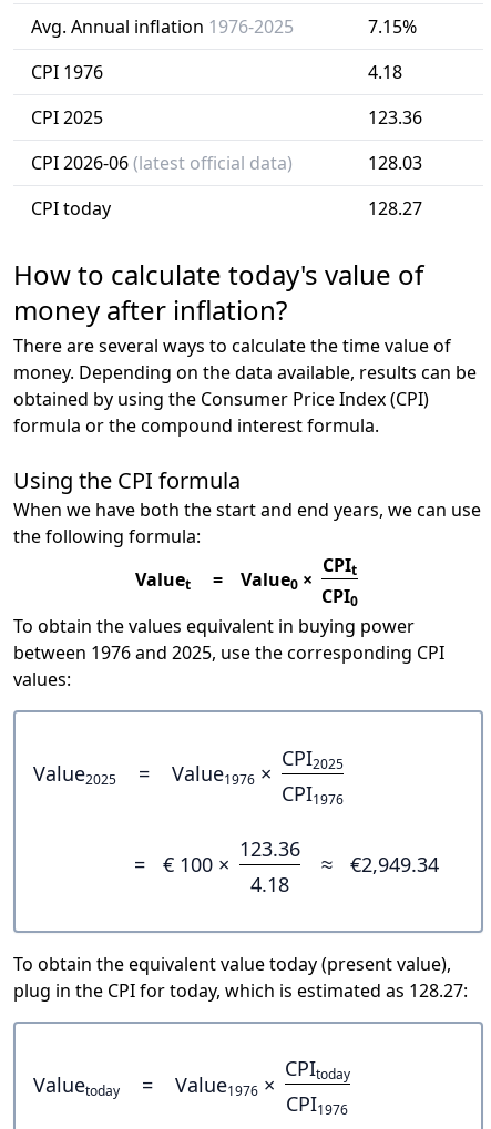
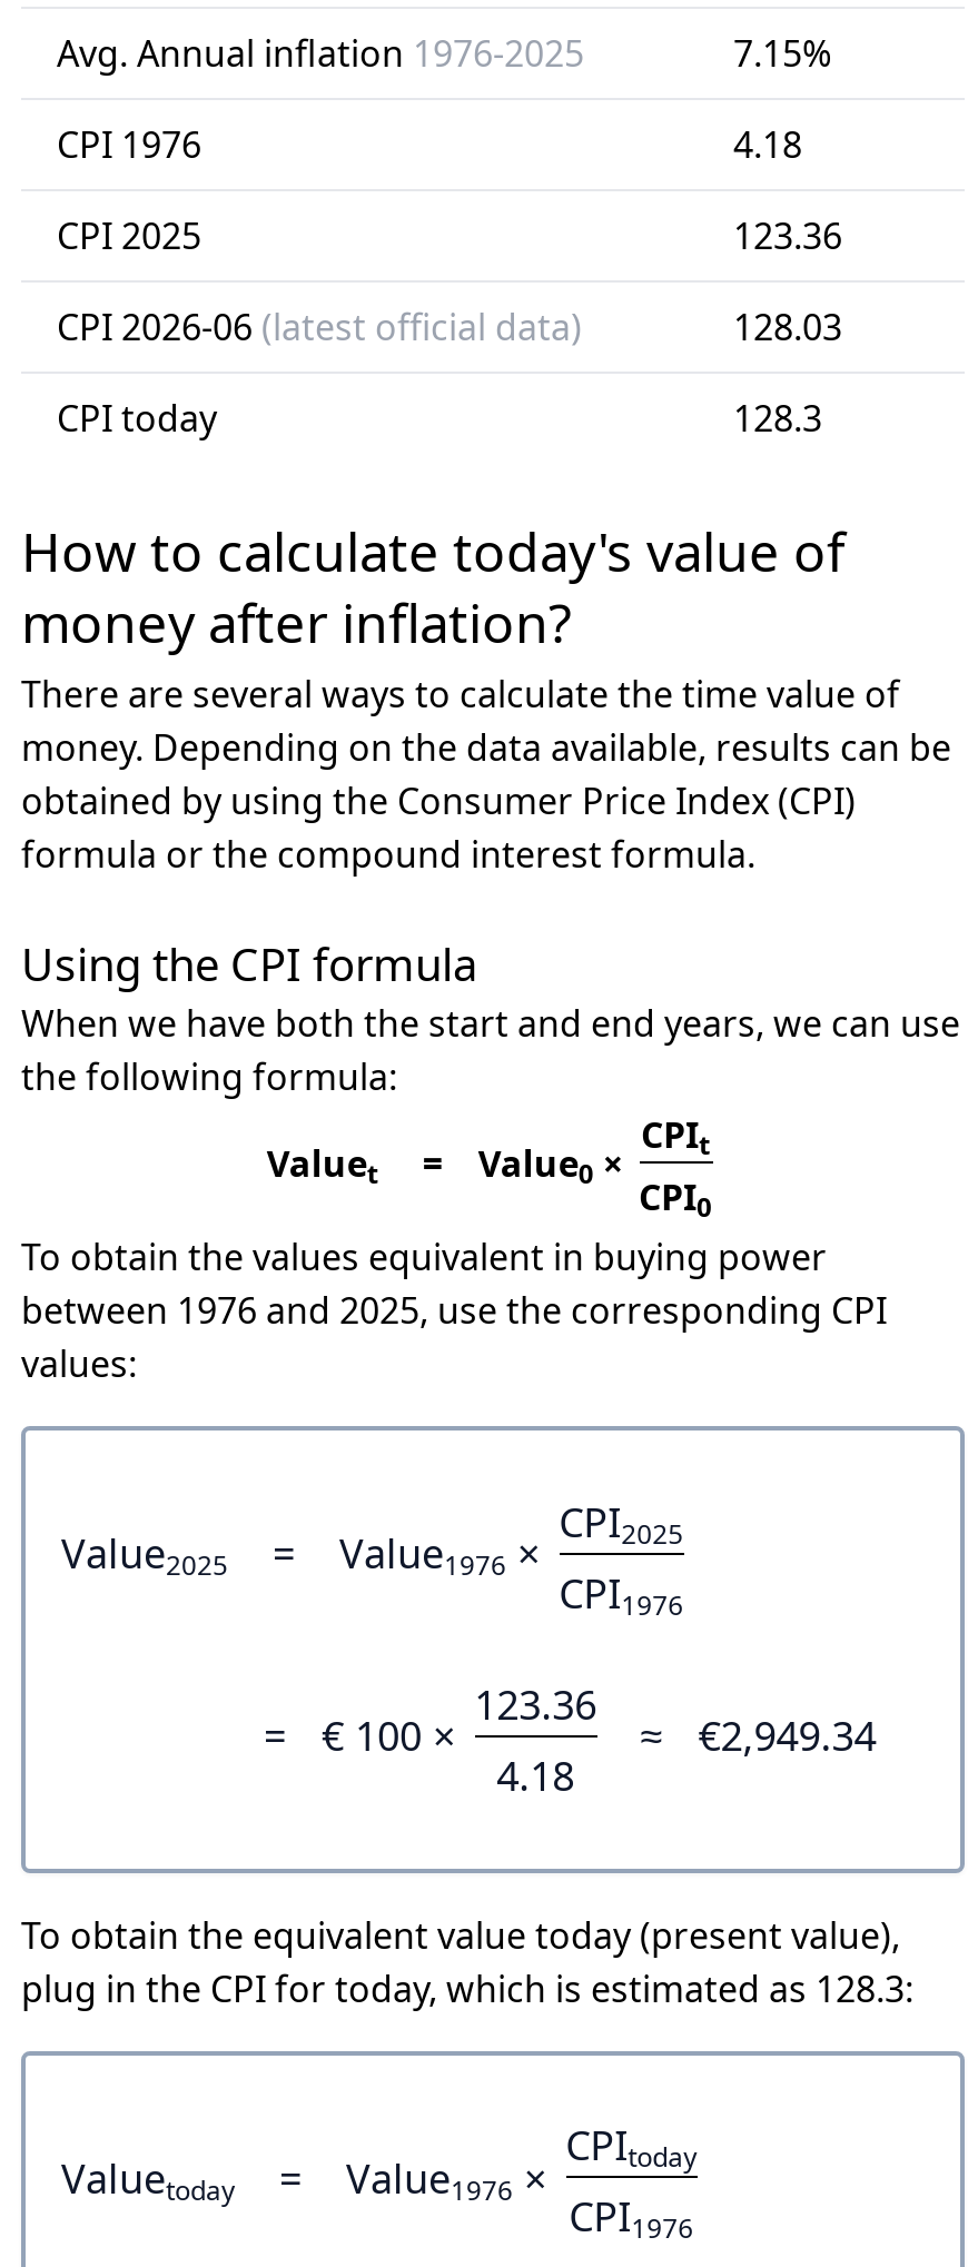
[368,196,422,220] 128.27 -> [733,394,822,443] 128.3
[13,978,468,1002] plug in the CPI for today, which is estimated as 128.27: -> [21,1964,913,2013] plug in the CPI for today, which is estimated as 128.3:

